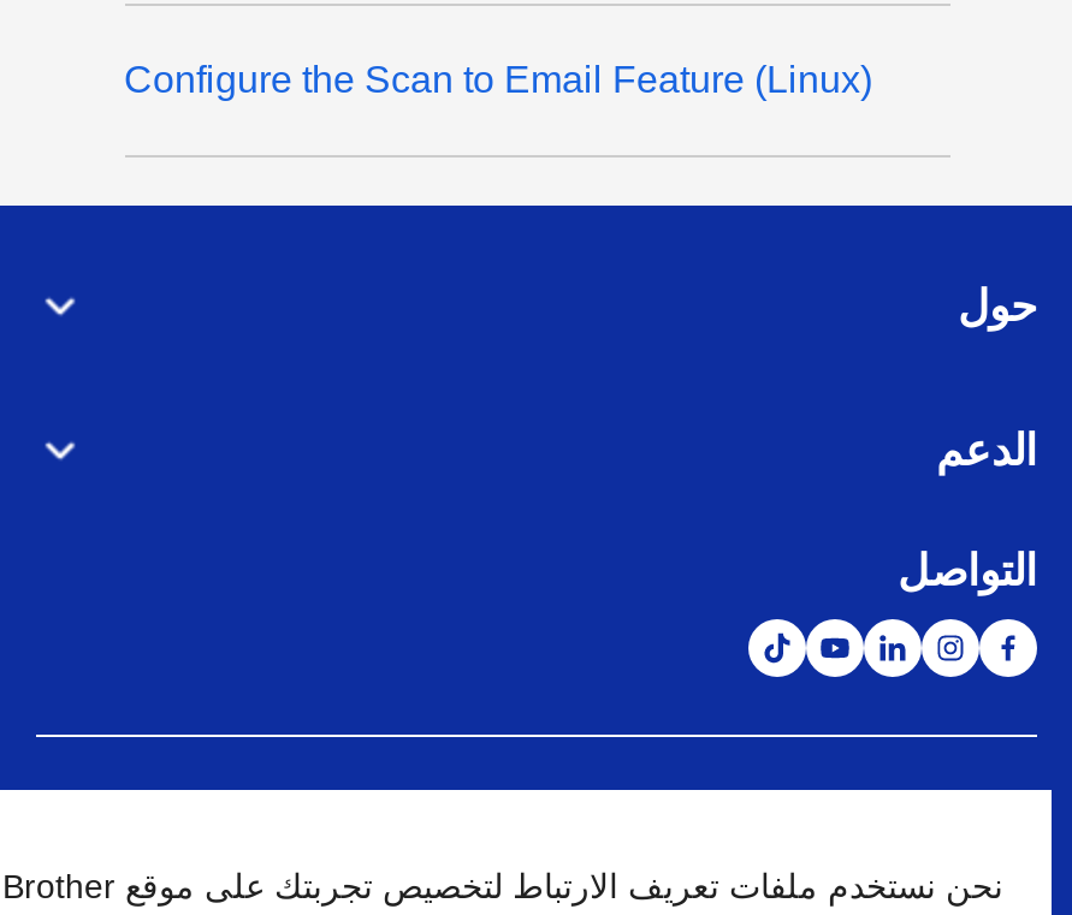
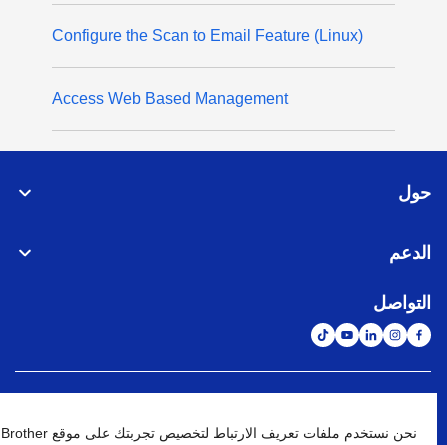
none -> [61,90,297,107] Access Web Based Management

